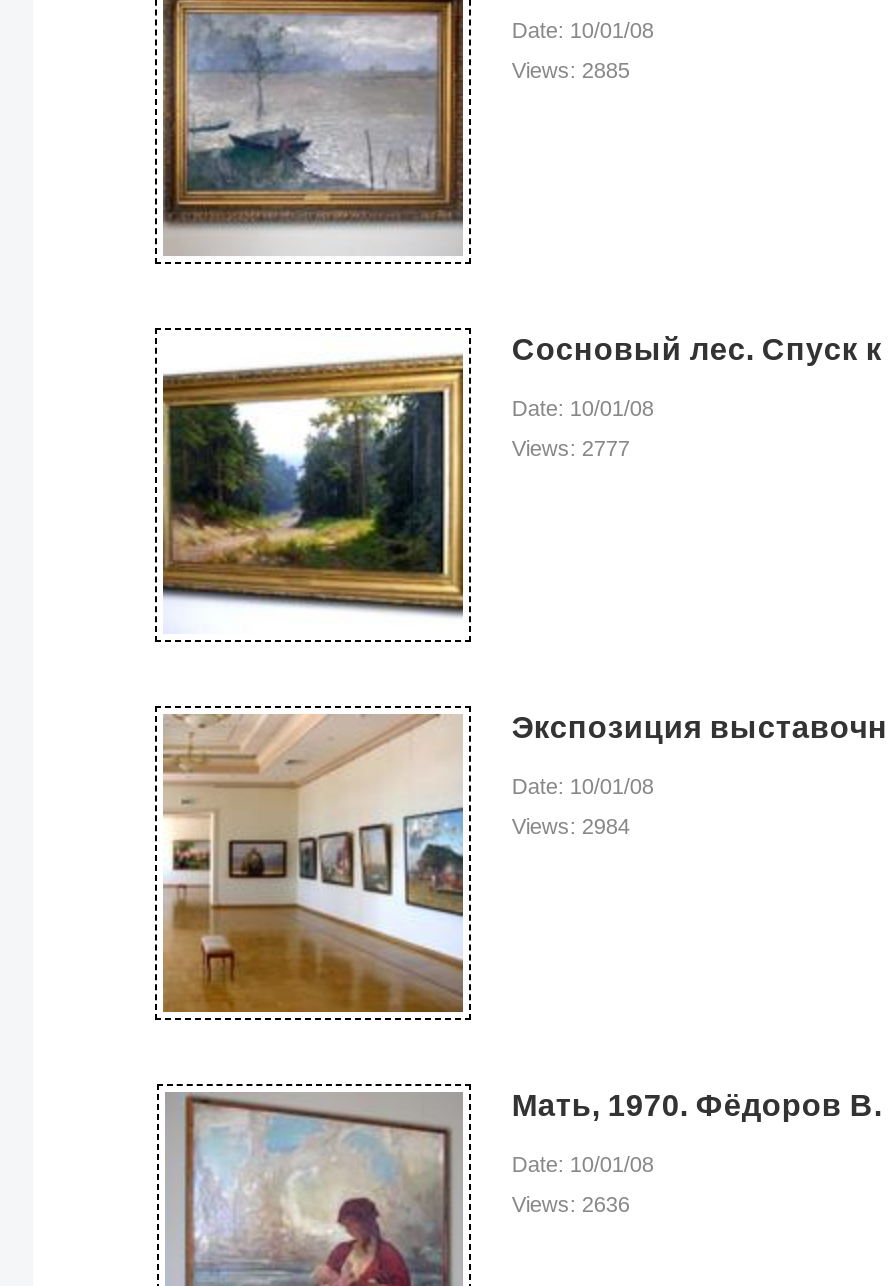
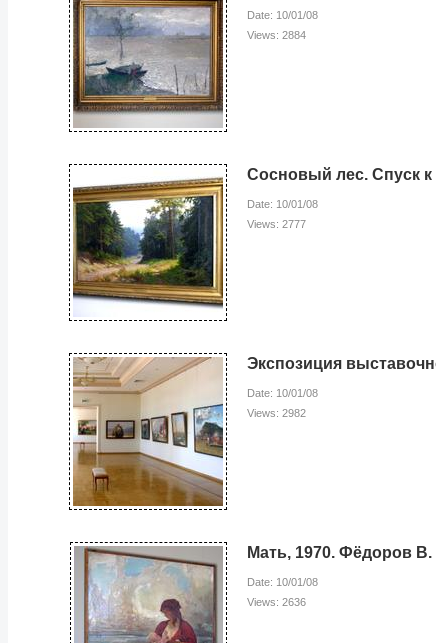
[512,58,630,82] Views: 2885 -> [247,29,306,41] Views: 2884
[512,814,630,838] Views: 2984 -> [247,407,306,419] Views: 2982

